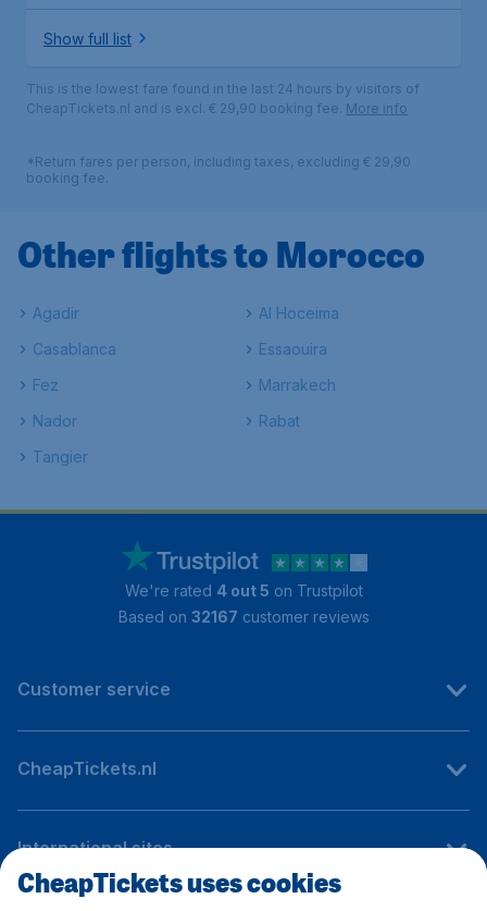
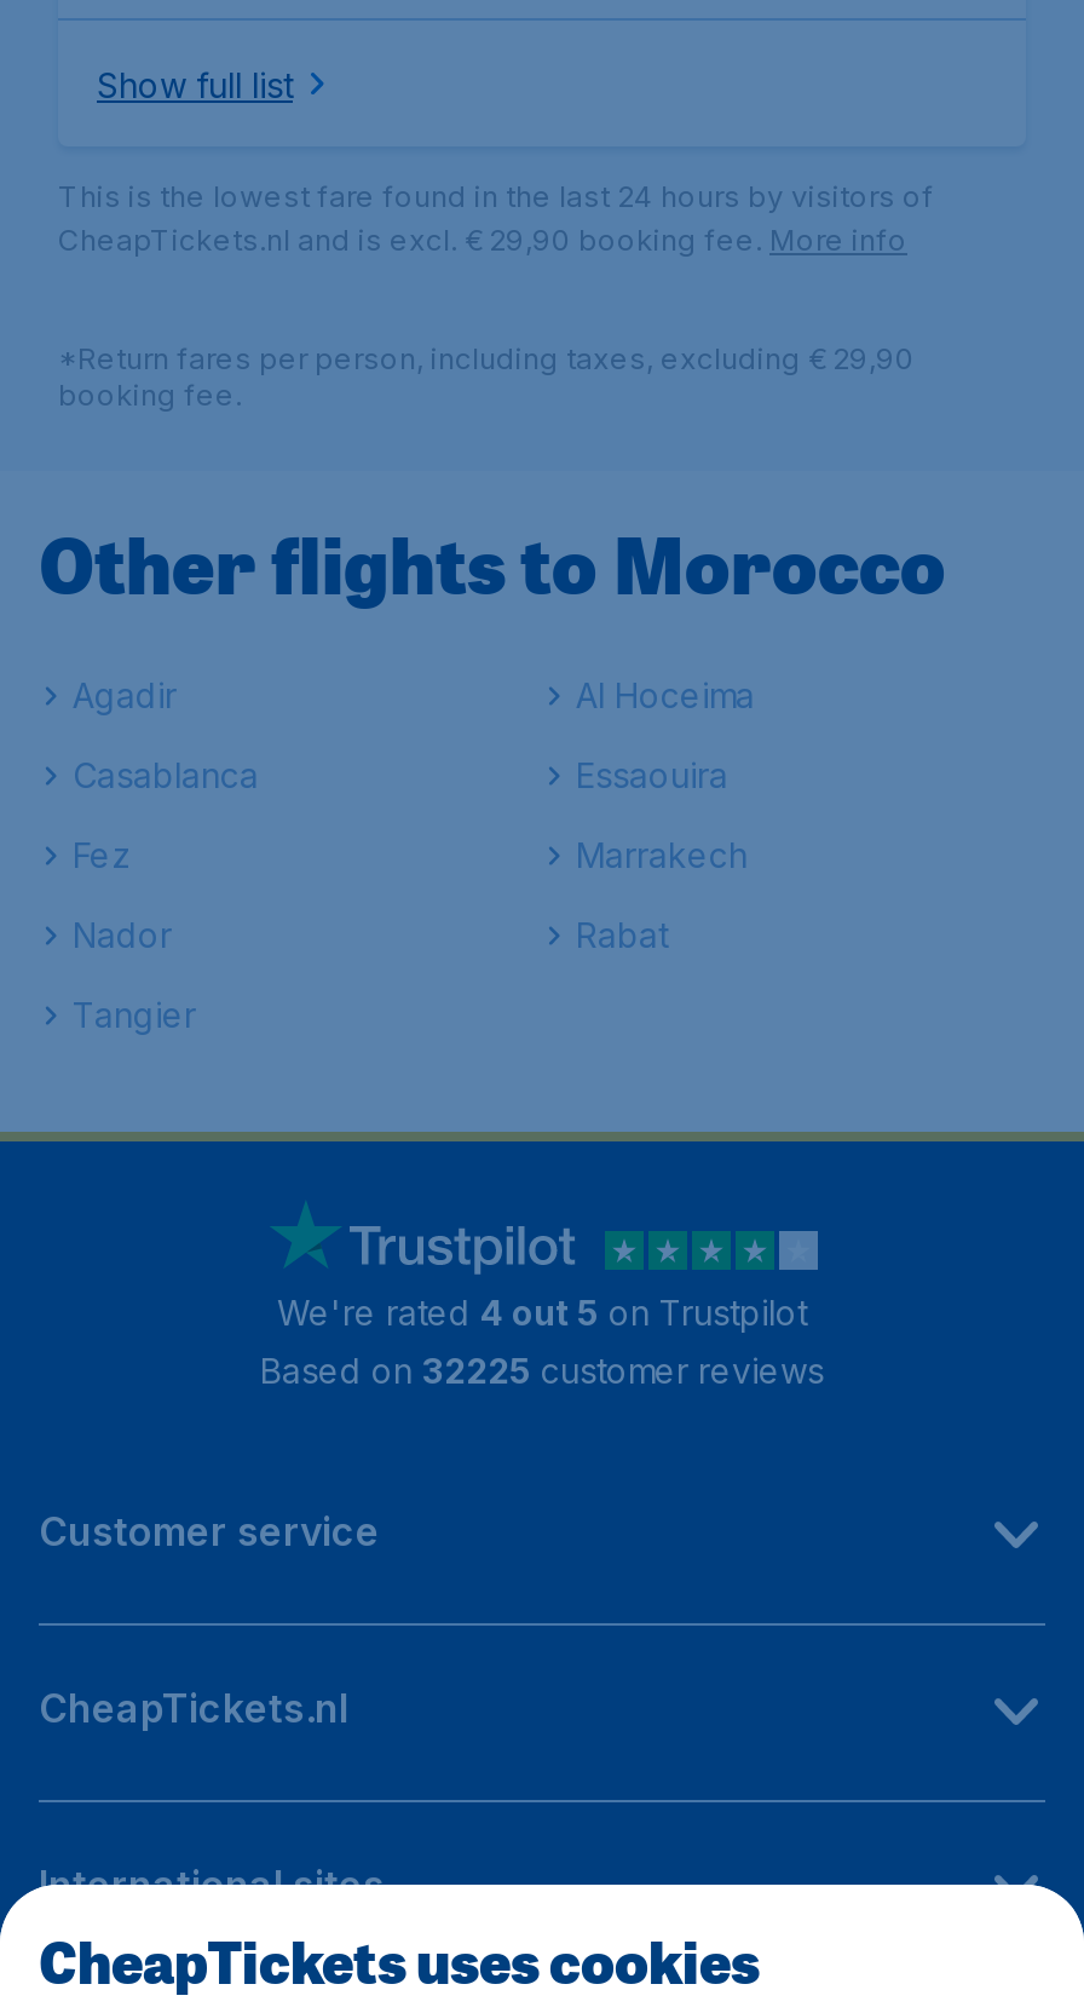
[118,607,369,626] Based on 32167 customer reviews -> [260,1350,824,1391] Based on 32225 customer reviews

